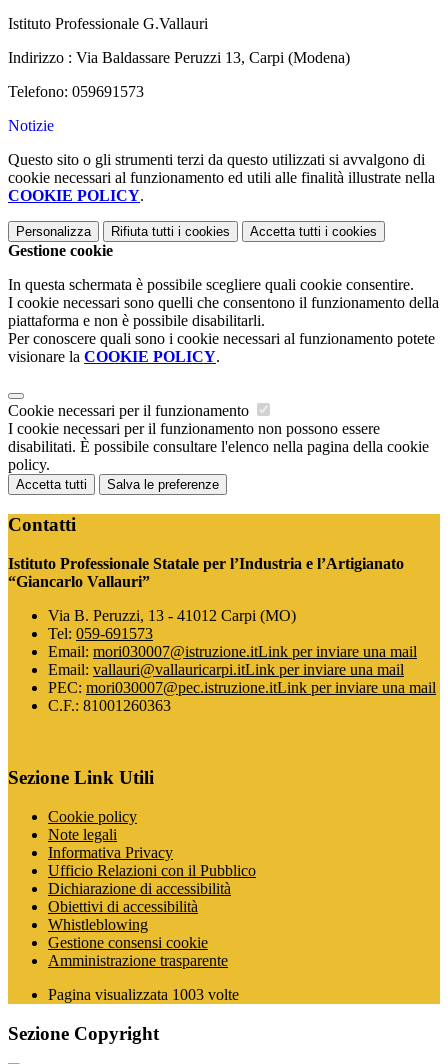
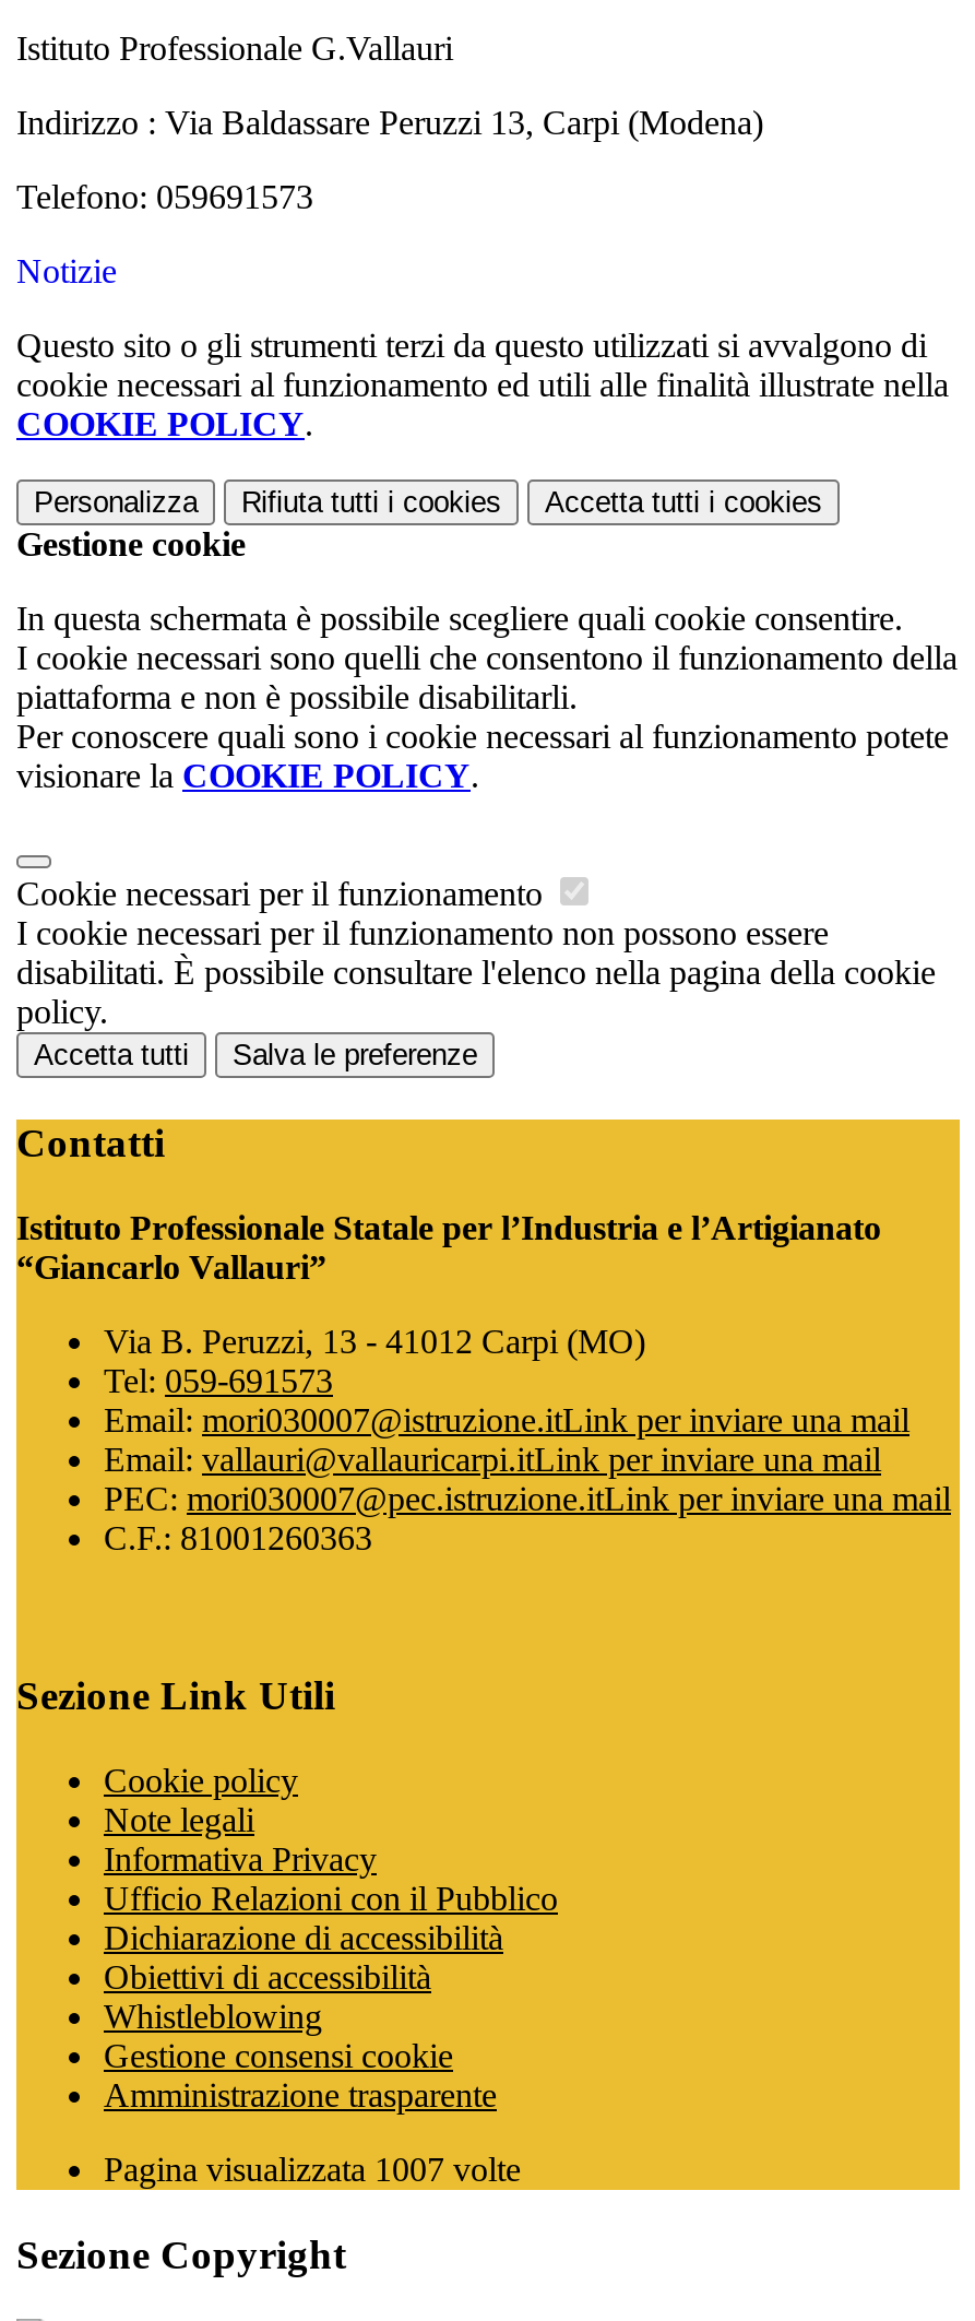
[48,986,239,1003] Pagina visualizzata 1003 volte -> [104,2151,521,2188] Pagina visualizzata 1007 volte

